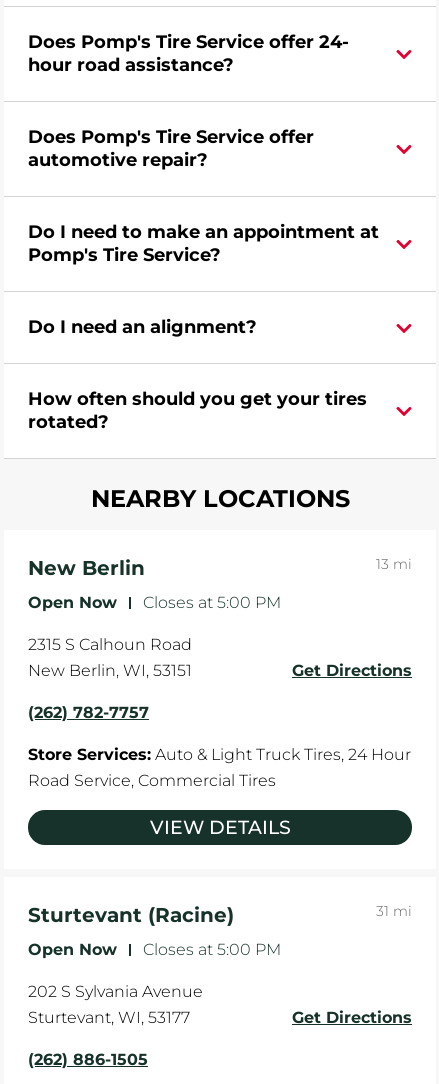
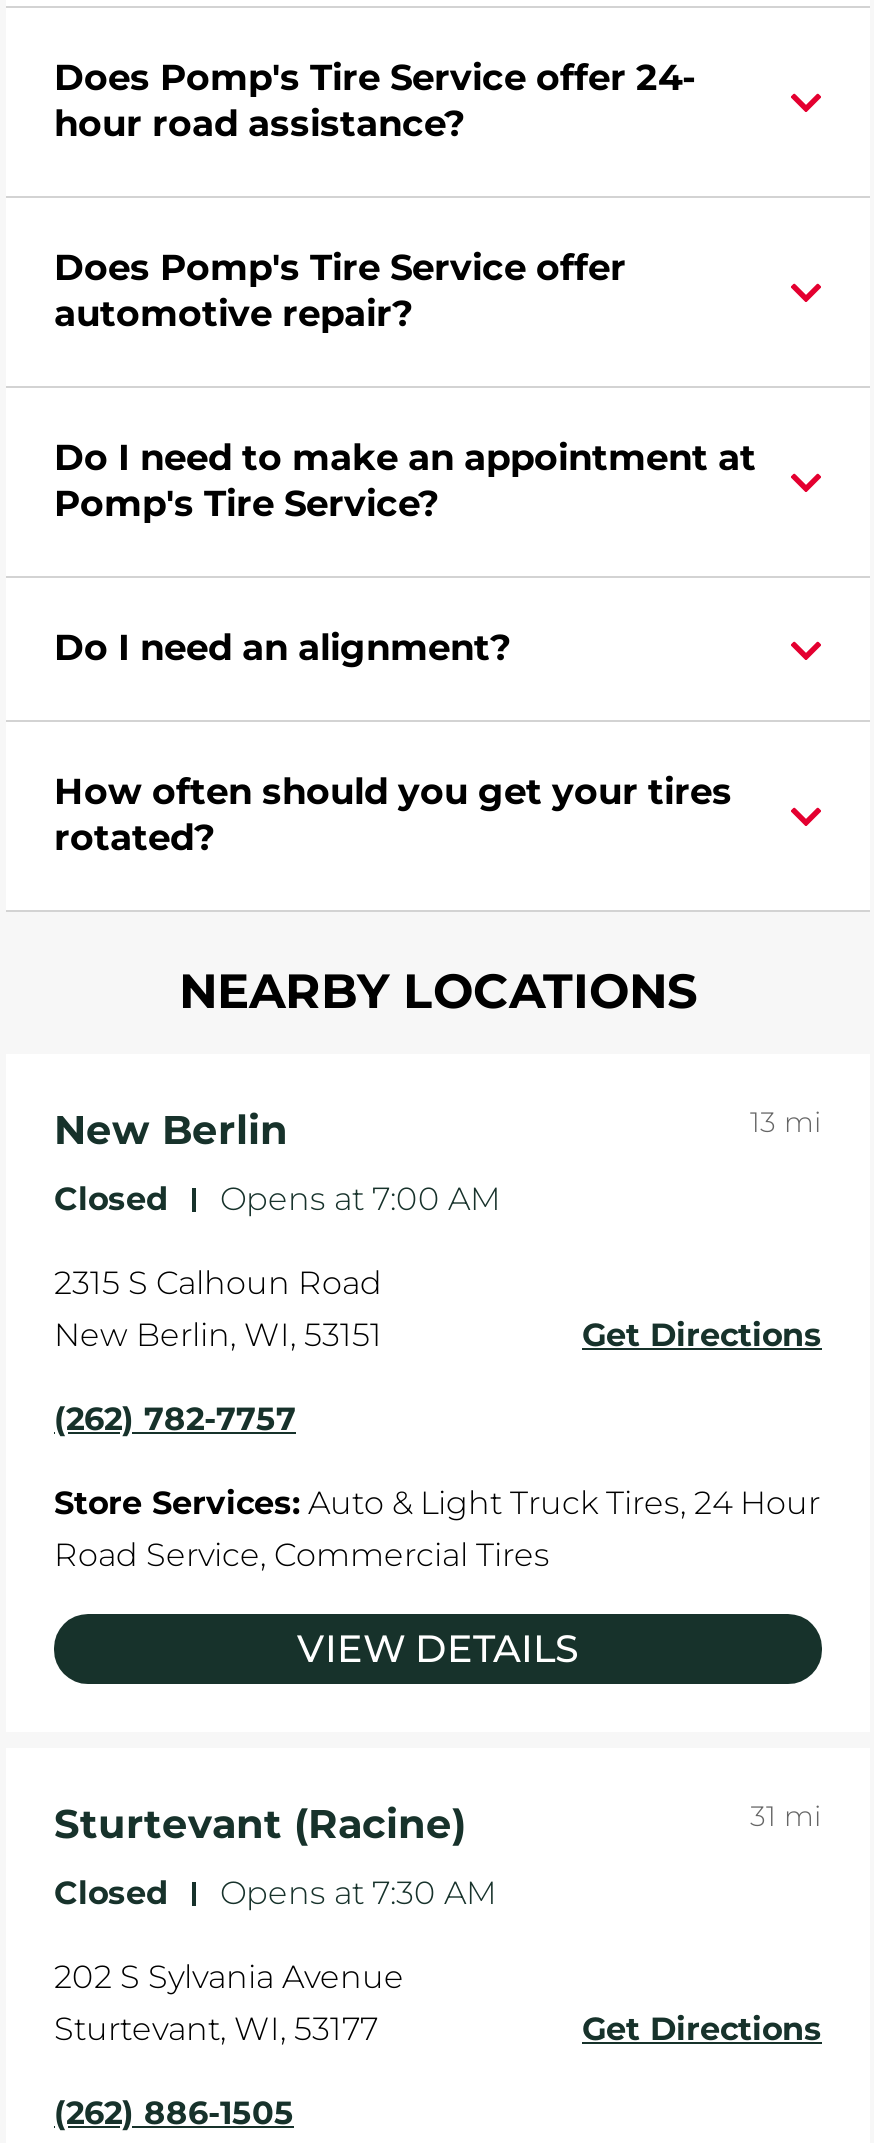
[28,593,281,612] Open Now | - Closes at 5:00 PM -> [54,1180,500,1218] Closed | - Opens at 7:00 AM
[28,940,281,959] Open Now | - Closes at 5:00 PM -> [54,1874,496,1912] Closed | - Opens at 7:30 AM

